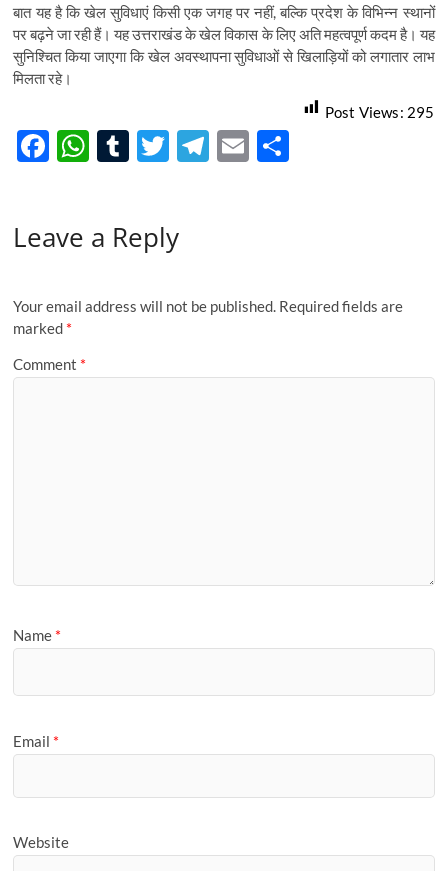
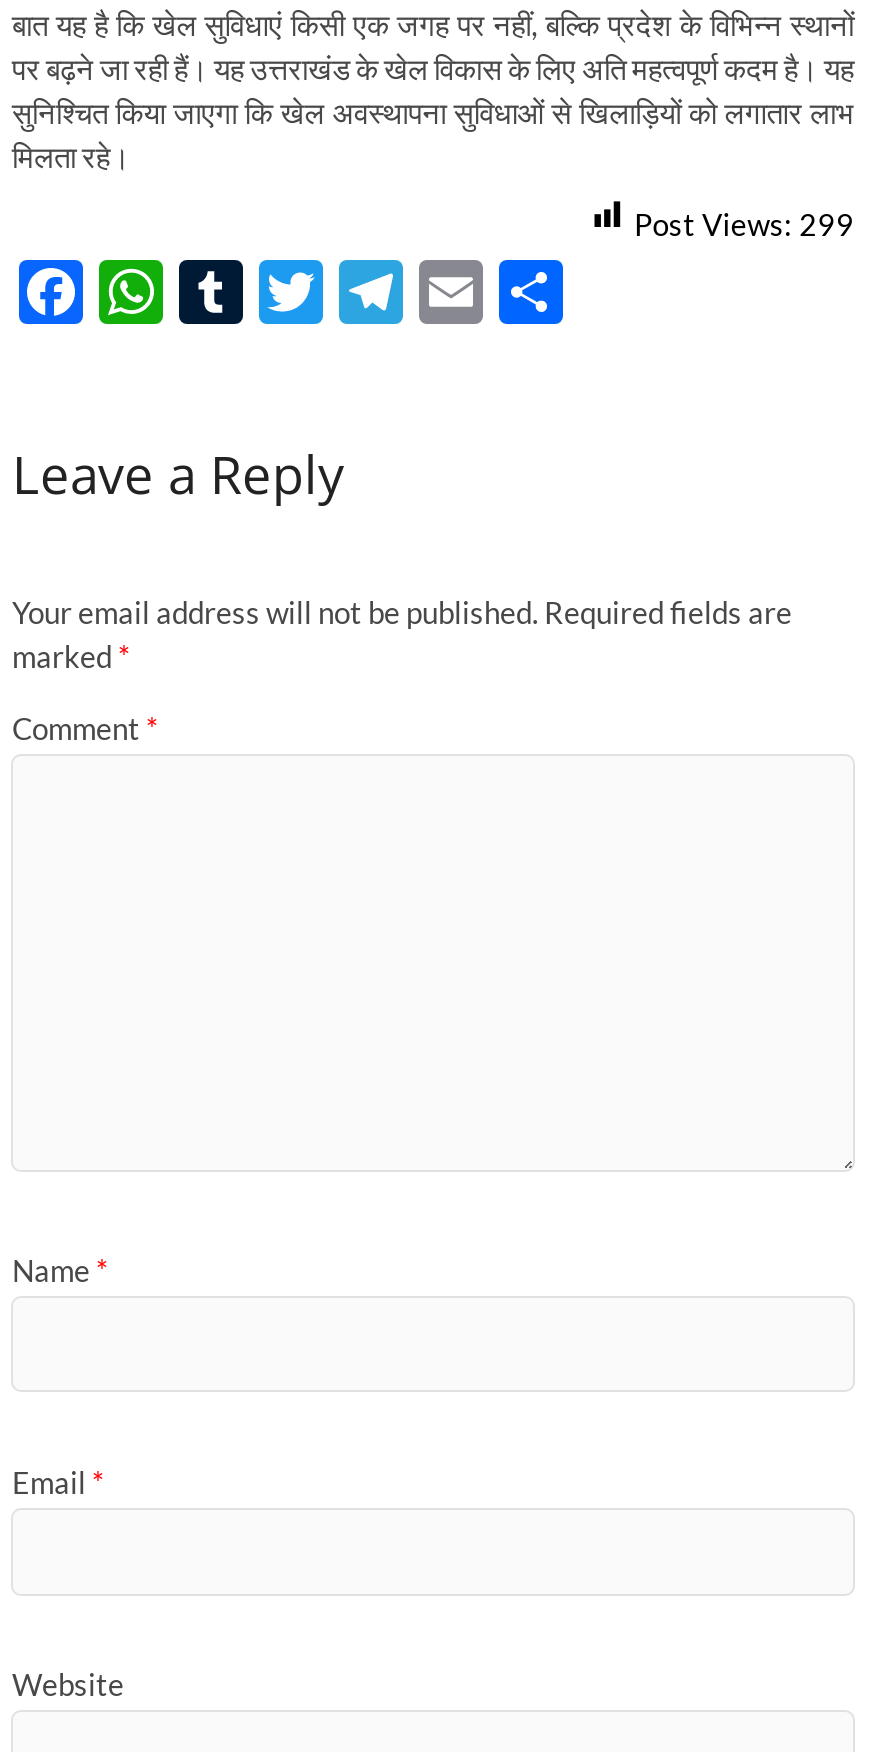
[324,103,434,121] Post Views: 295 -> [634,206,854,242] Post Views: 299

